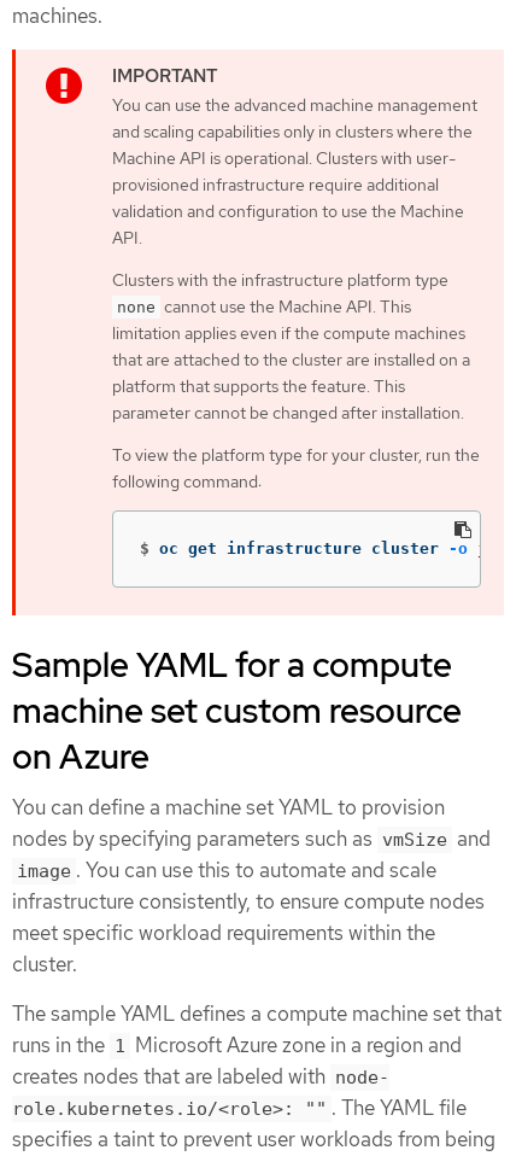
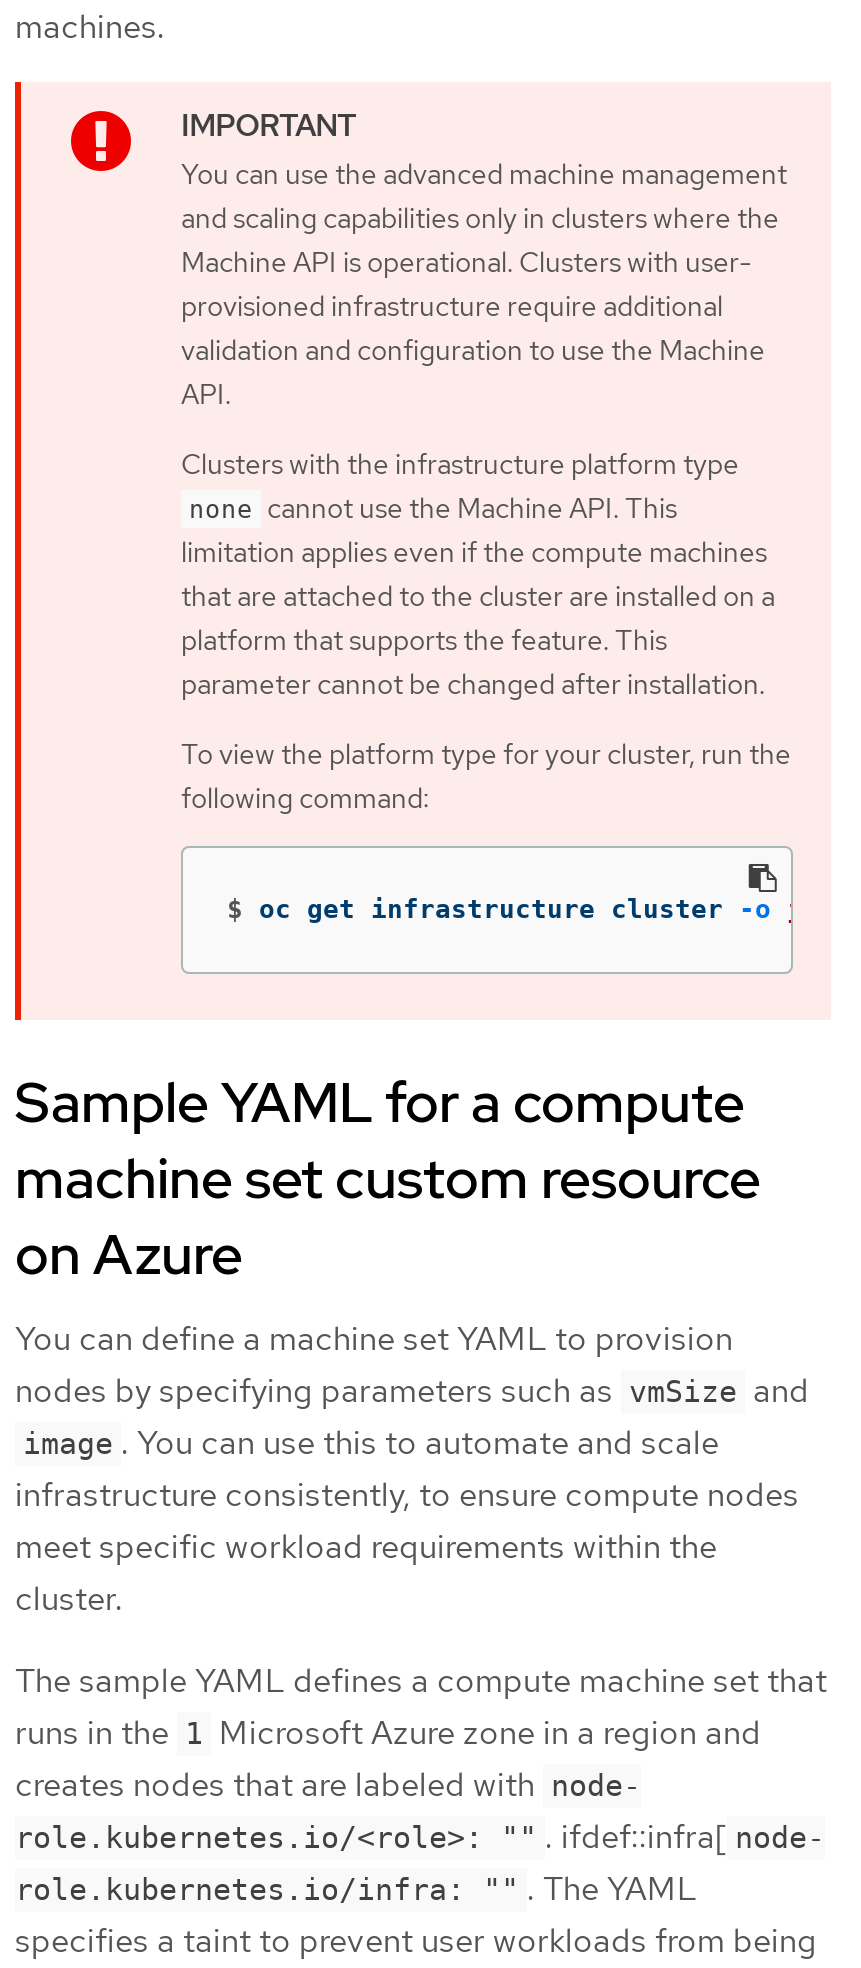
[12,1095,467,1122] role.kubernetes.io/<role>: "" . The YAML file -> [15,1815,825,1911] role.kubernetes.io/<role>: "" . ifdef::infra[ node- | role.kubernetes.io/infra: "" . The YAML

